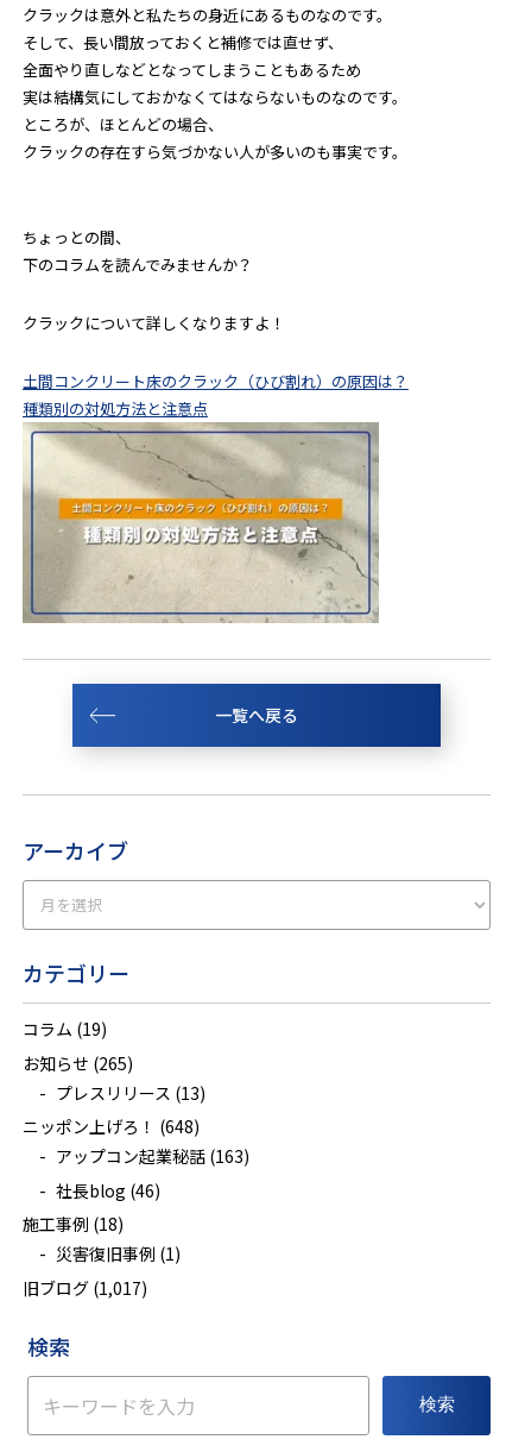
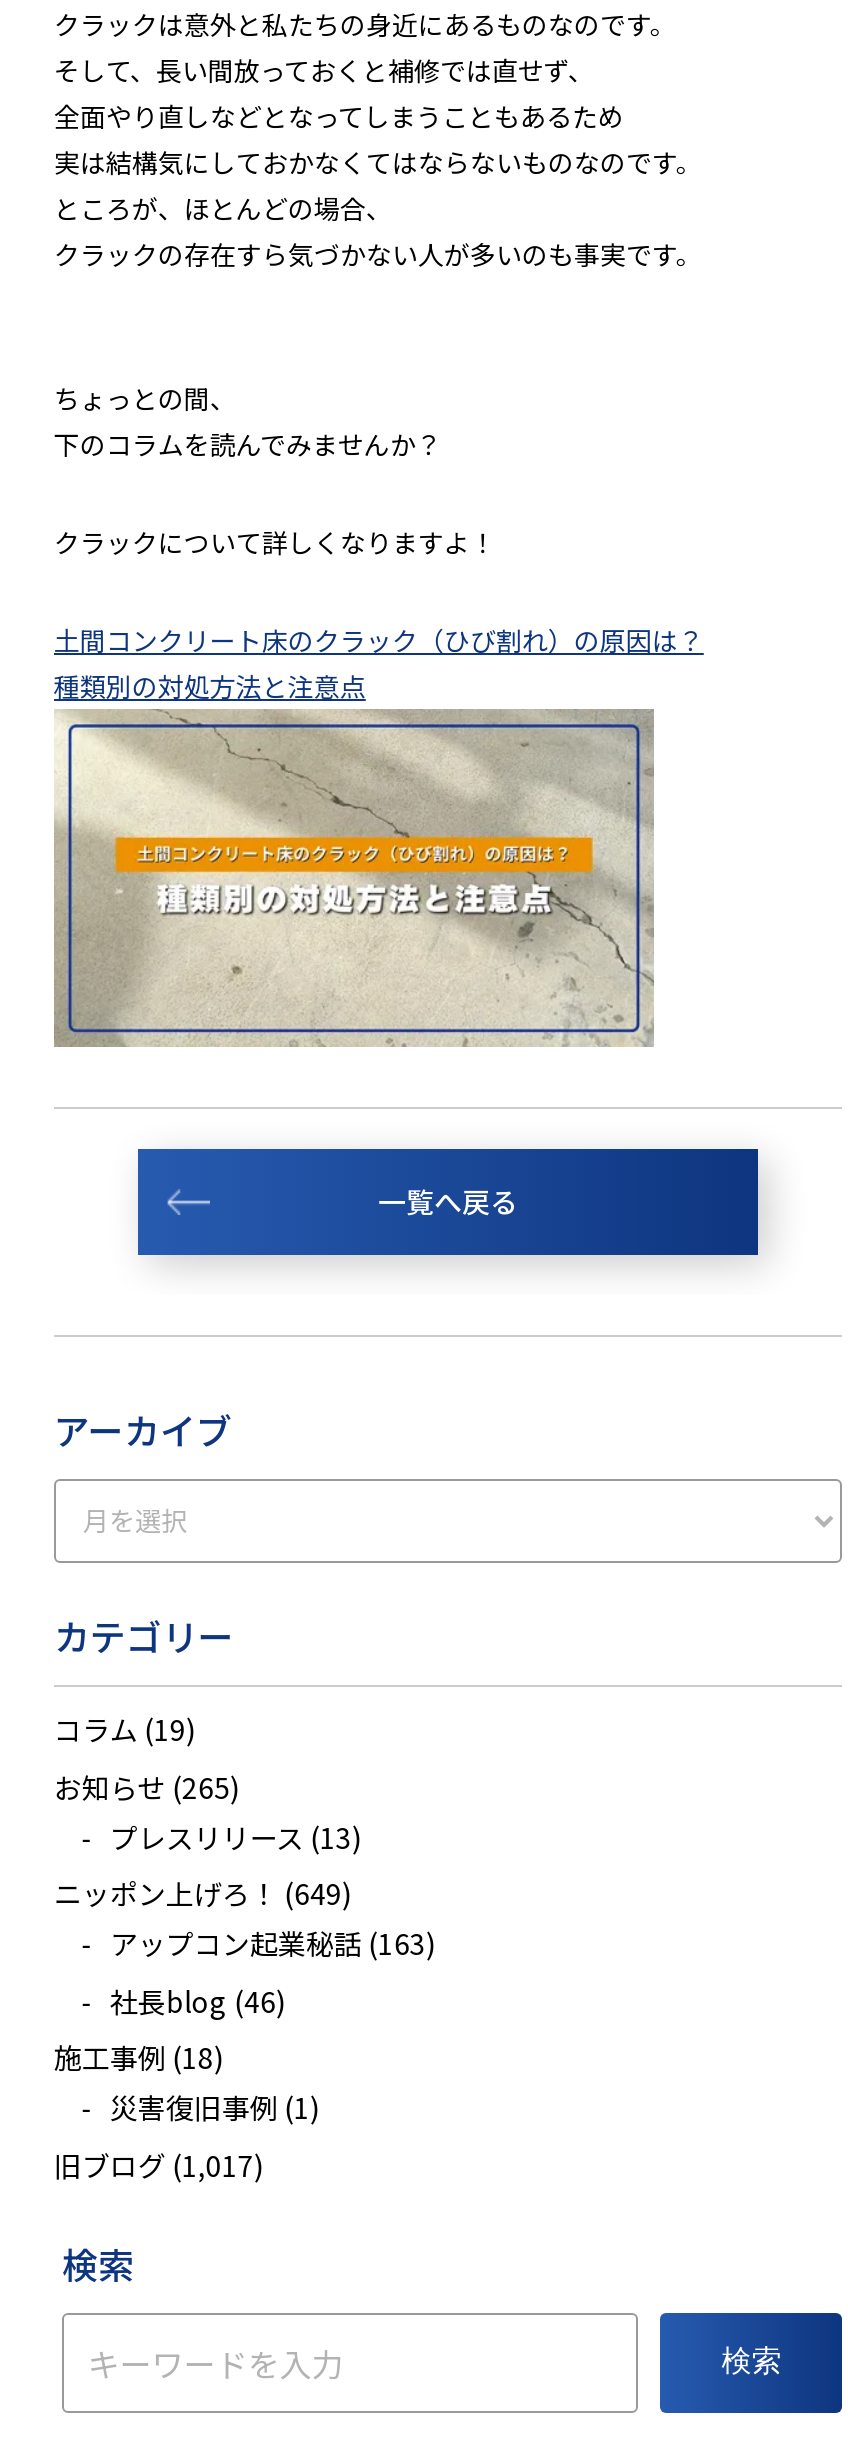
[22,1114,199,1138] ニッポン上げろ！(648) -> [54,1874,352,1914] ニッポン上げろ！(649)

